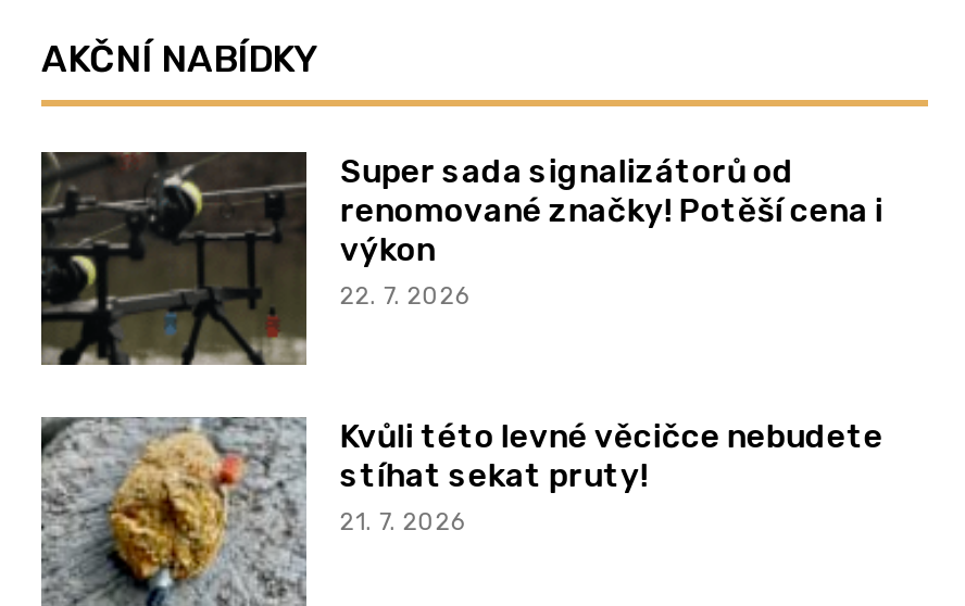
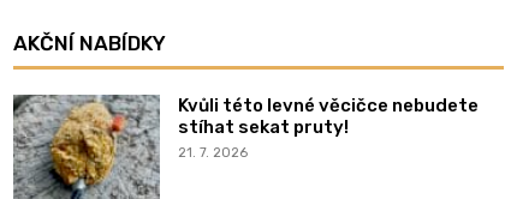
[41,150,883,371] [image] | Super sada signalizátorů od | renomované značky! Potěší cena i | výkon | 22. 7. 2026 -> none

